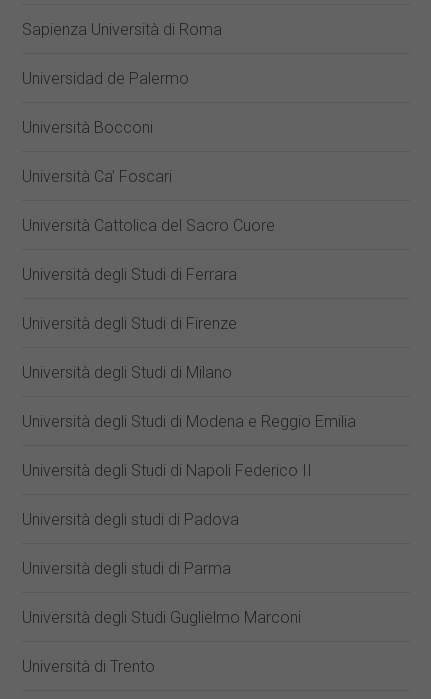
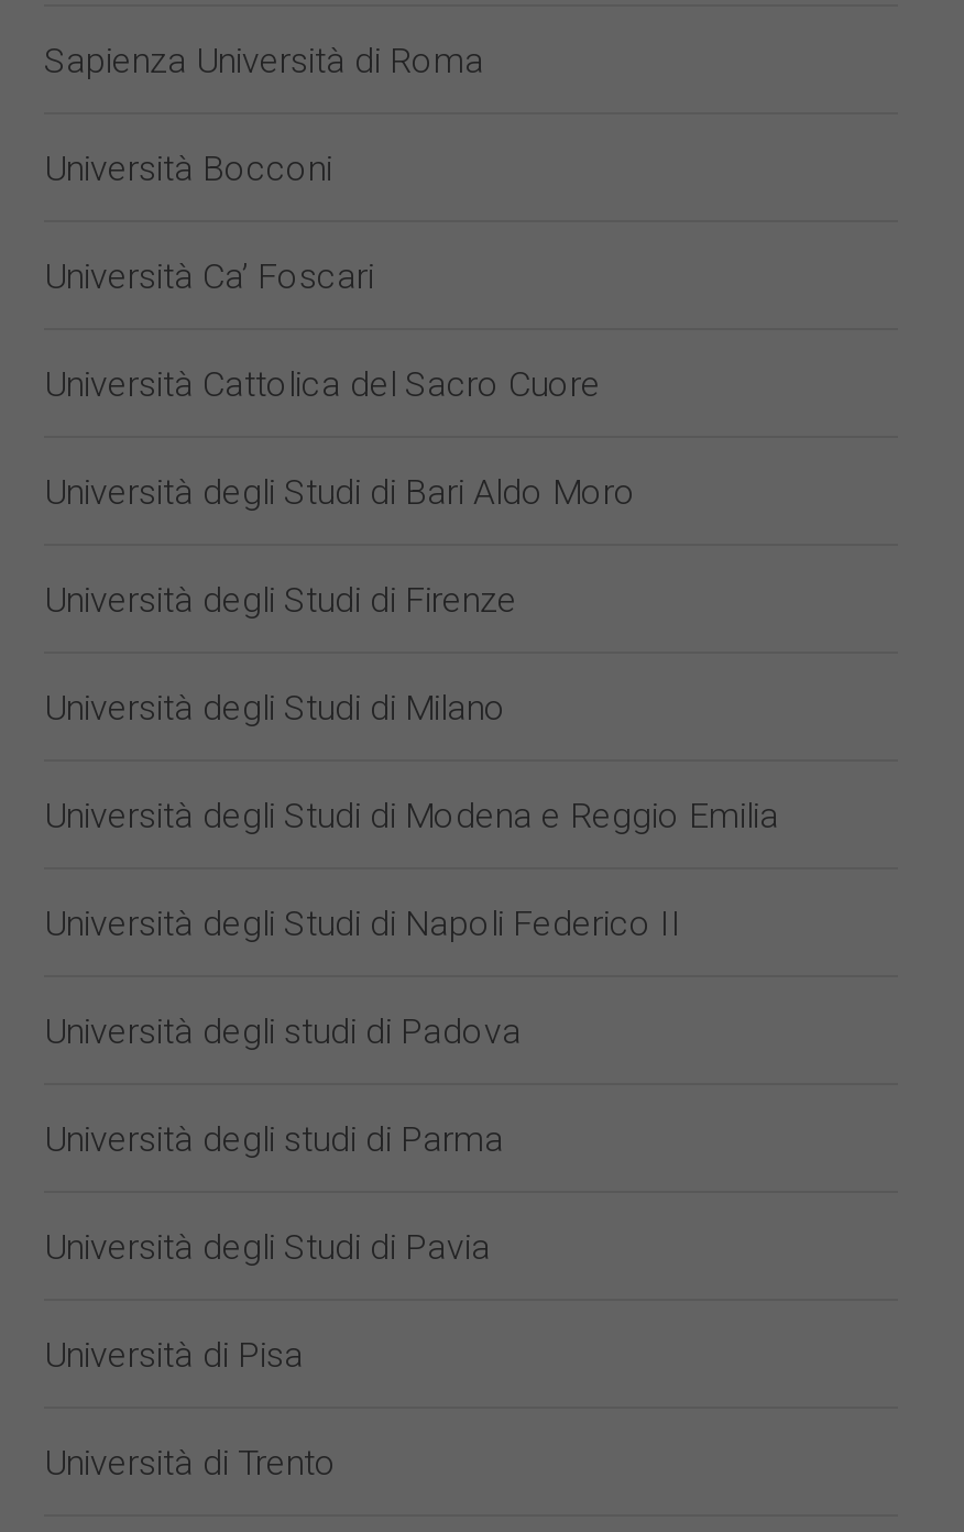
[22,69,189,88] Universidad de Palermo -> none
moved [22,118,275,235] -> [44,147,601,405]: Università Bocconi | Università Ca’ Foscari | Università Cattolica del Sacro Cuore
[22,265,237,284] Università degli Studi di Ferrara -> [44,471,636,513] Università degli Studi di Bari Aldo Moro
moved [22,314,356,578] -> [44,579,779,1160]: Università degli Studi di Firenze | Università degli Studi di Milano | Università degli Studi di Modena e Reggio Emilia | Università degli Studi di Napoli Federico II | Università degli studi di Padova | Università degli studi di Parma
[22,608,301,627] Università degli Studi Guglielmo Marconi -> [44,1226,491,1376] Università degli Studi di Pavia | Università di Pisa

